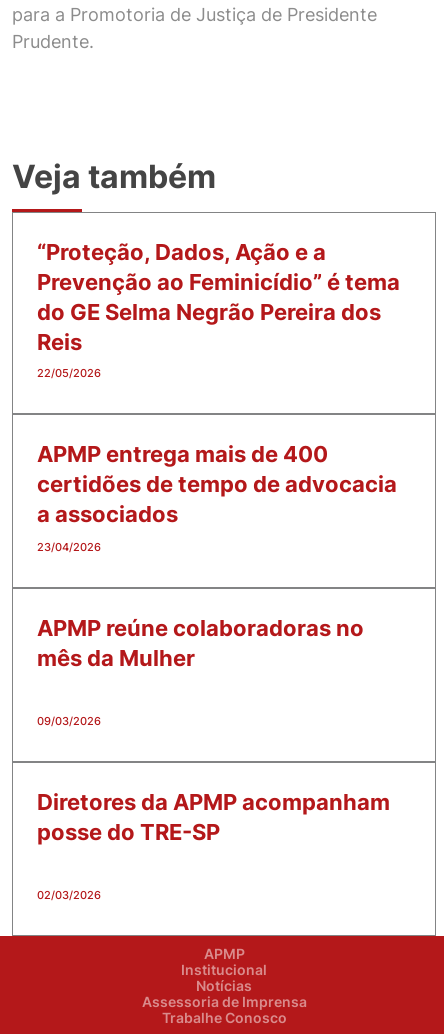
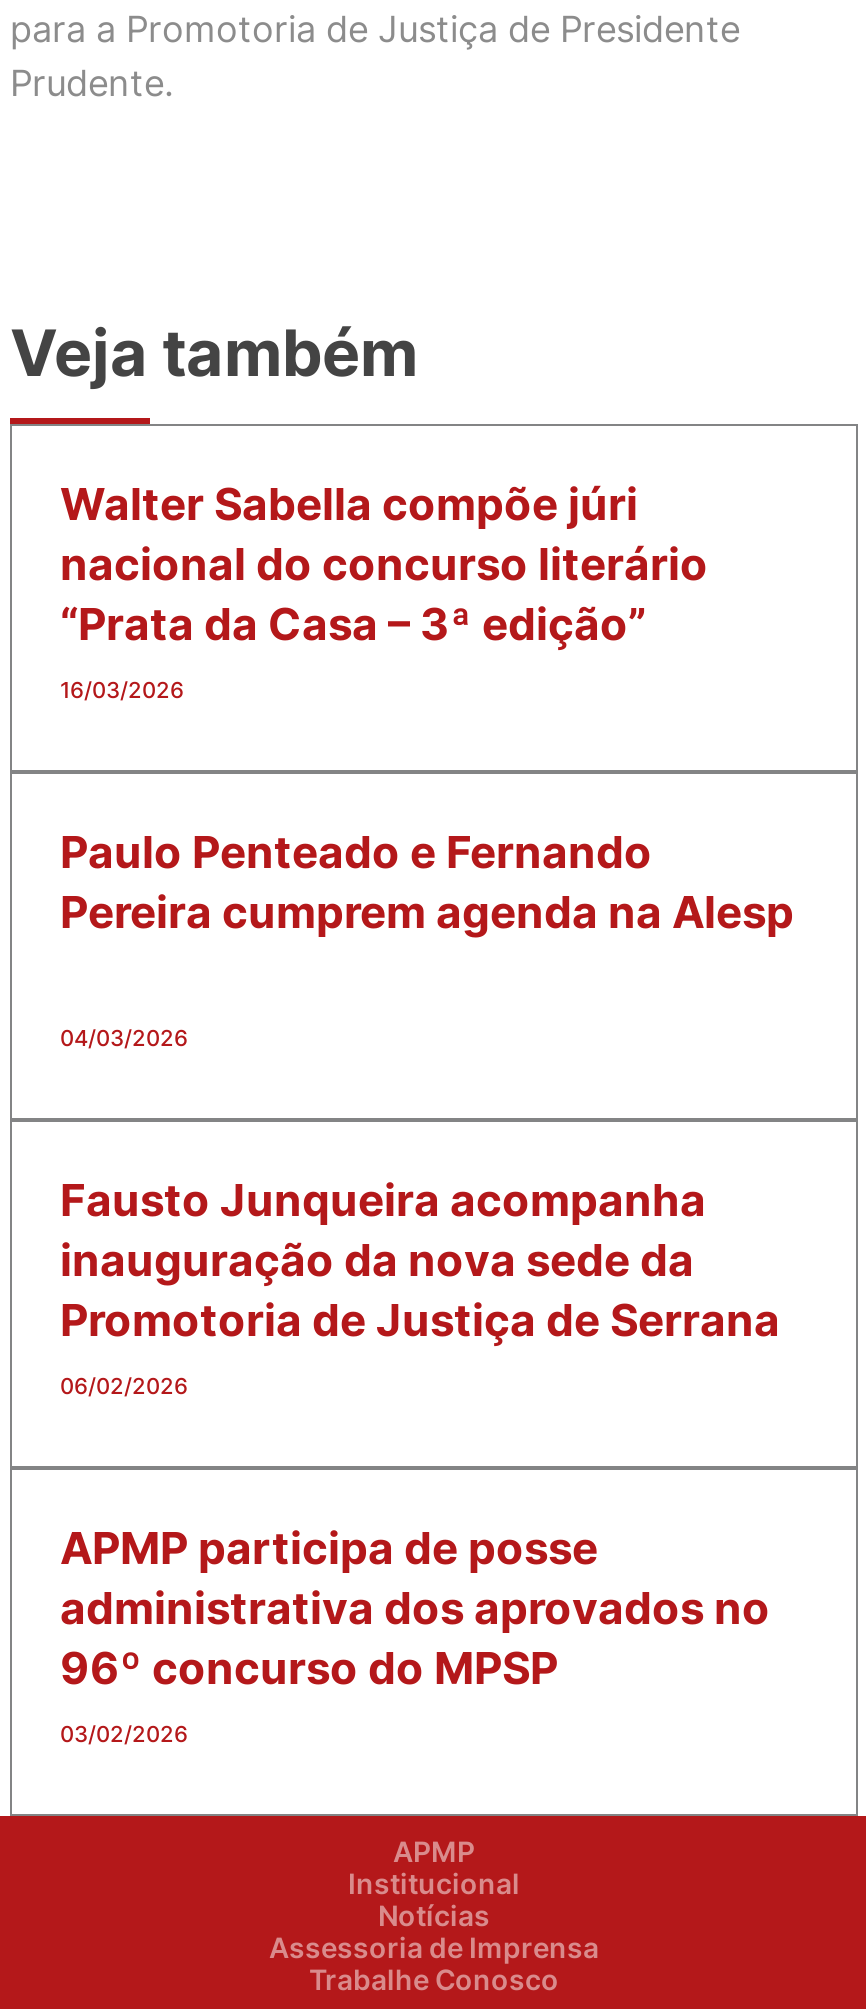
[37,239,400,902] “Proteção, Dados, Ação e a | Prevenção ao Feminicídio” é tema | do GE Selma Negrão Pereira dos | Reis | 22/05/2026 | APMP entrega mais de 400 | certidões de tempo de advocacia | a associados | 23/04/2026 | APMP reúne colaboradoras no | mês da Mulher | 09/03/2026 | Diretores da APMP acompanham | posse do TRE-SP | 02/03/2026 -> [60,478,794,1748] Walter Sabella compõe júri | nacional do concurso literário | “Prata da Casa – 3ª edição” | 16/03/2026 | Paulo Penteado e Fernando | Pereira cumprem agenda na Alesp | 04/03/2026 | Fausto Junqueira acompanha | inauguração da nova sede da | Promotoria de Justiça de Serrana | 06/02/2026 | APMP participa de posse | administrativa dos aprovados no | 96º concurso do MPSP | 03/02/2026

